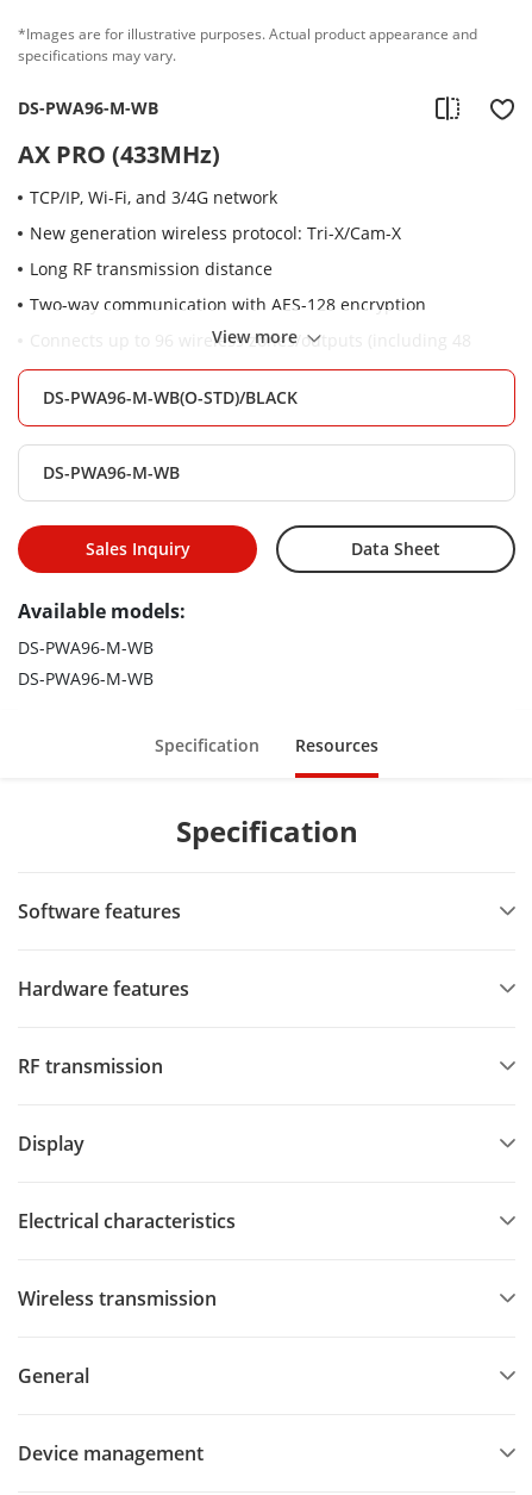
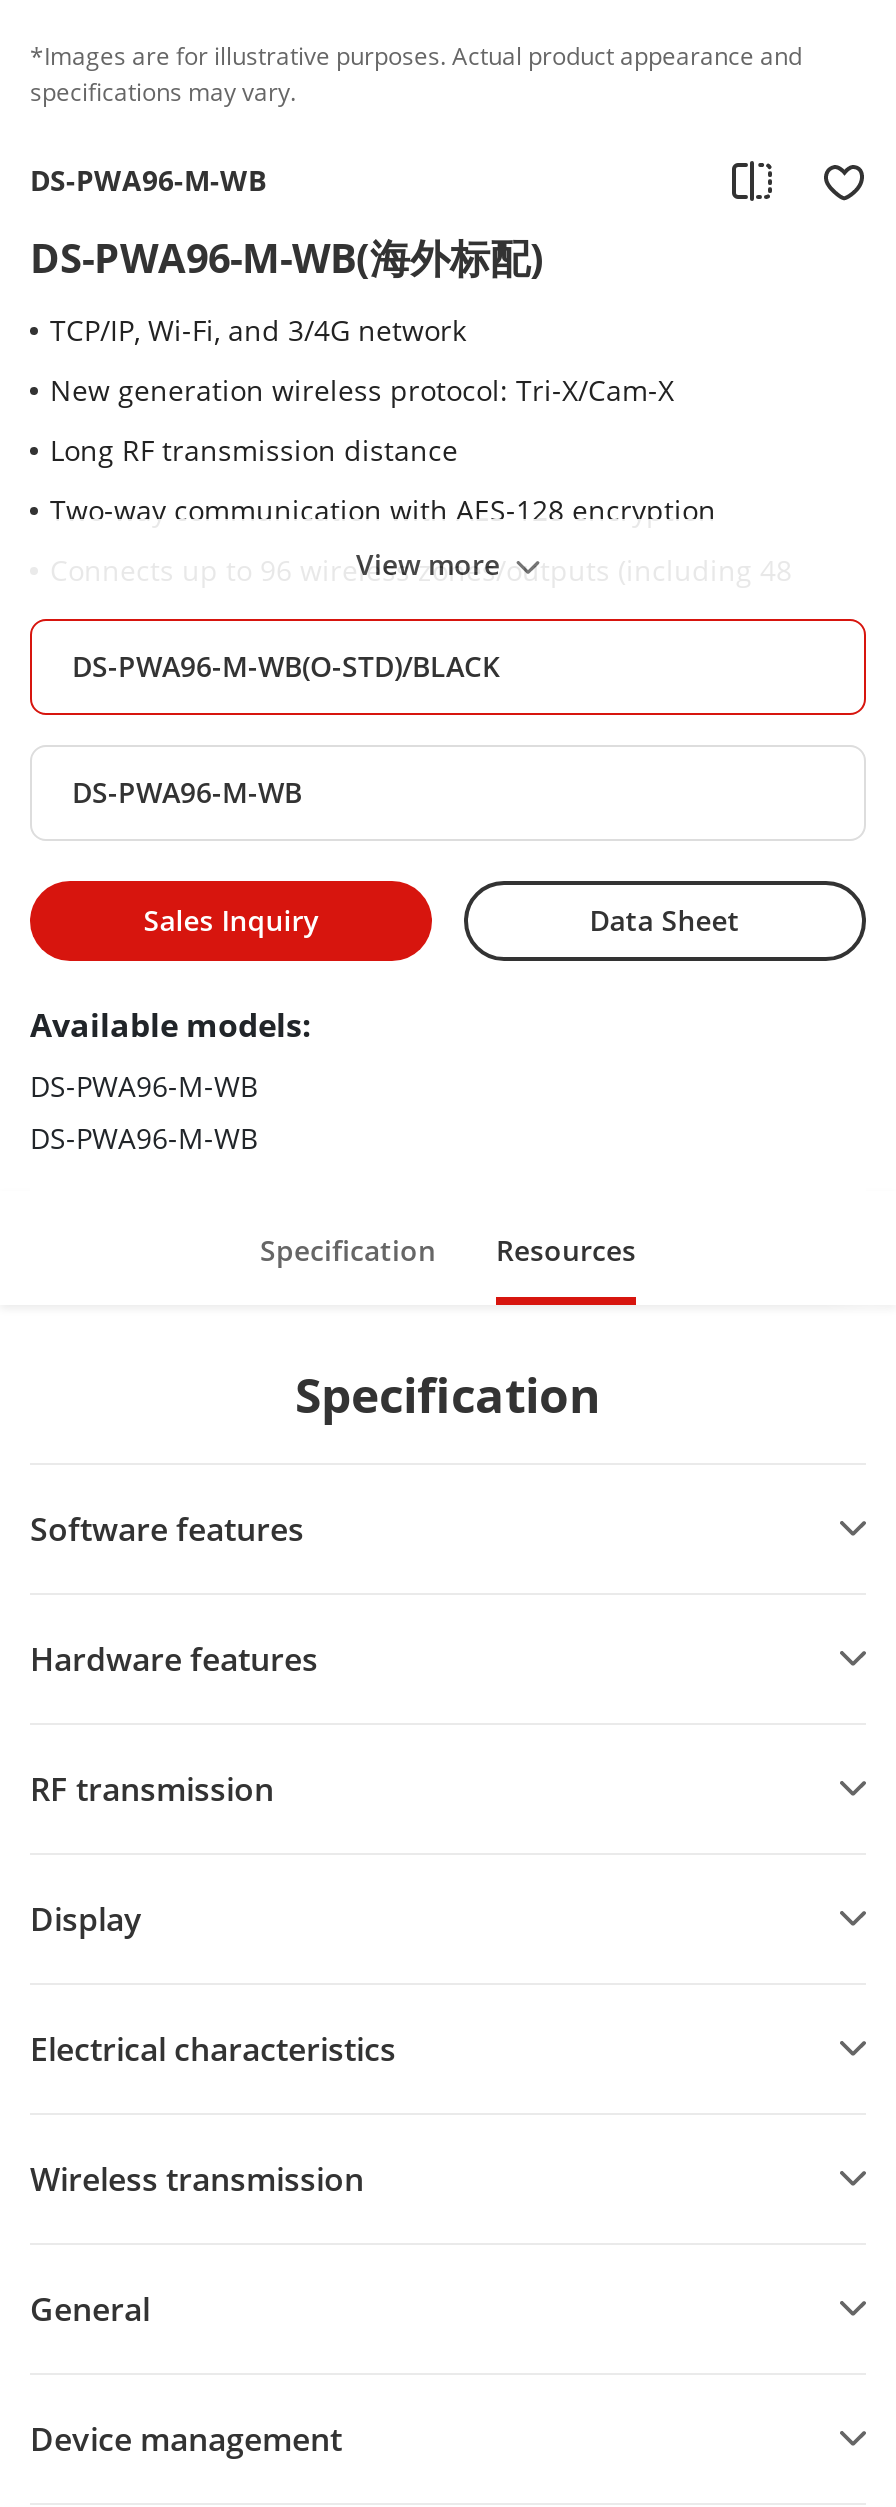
[18,138,220,170] AX PRO (433MHz) -> [30,230,544,284] DS-PWA96-M-WB(海外标配)

